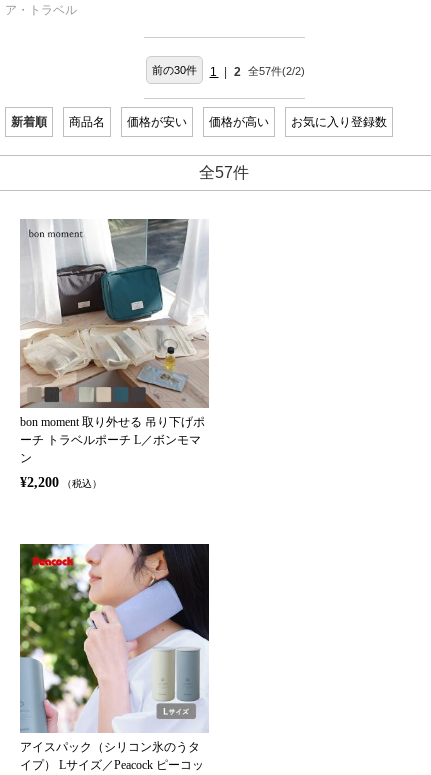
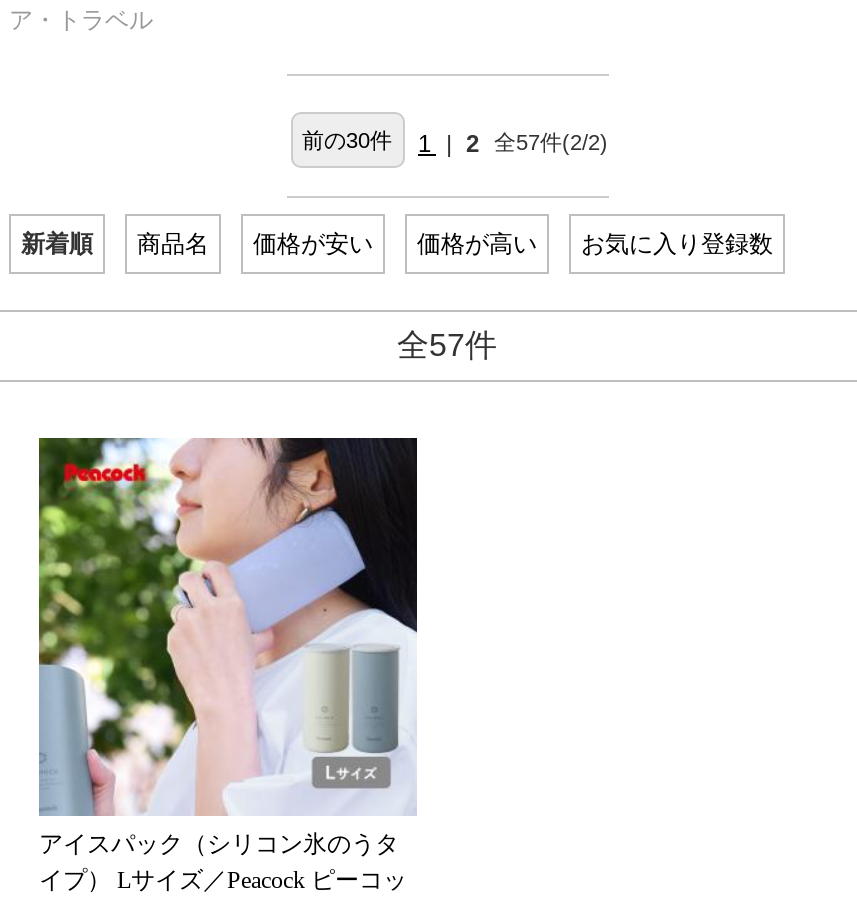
[20,218,209,490] [image] | bon moment 取り外せる 吊り下げポ | ーチ トラベルポーチ L／ボンモマ | ン | ¥2,200 （税込） -> none

